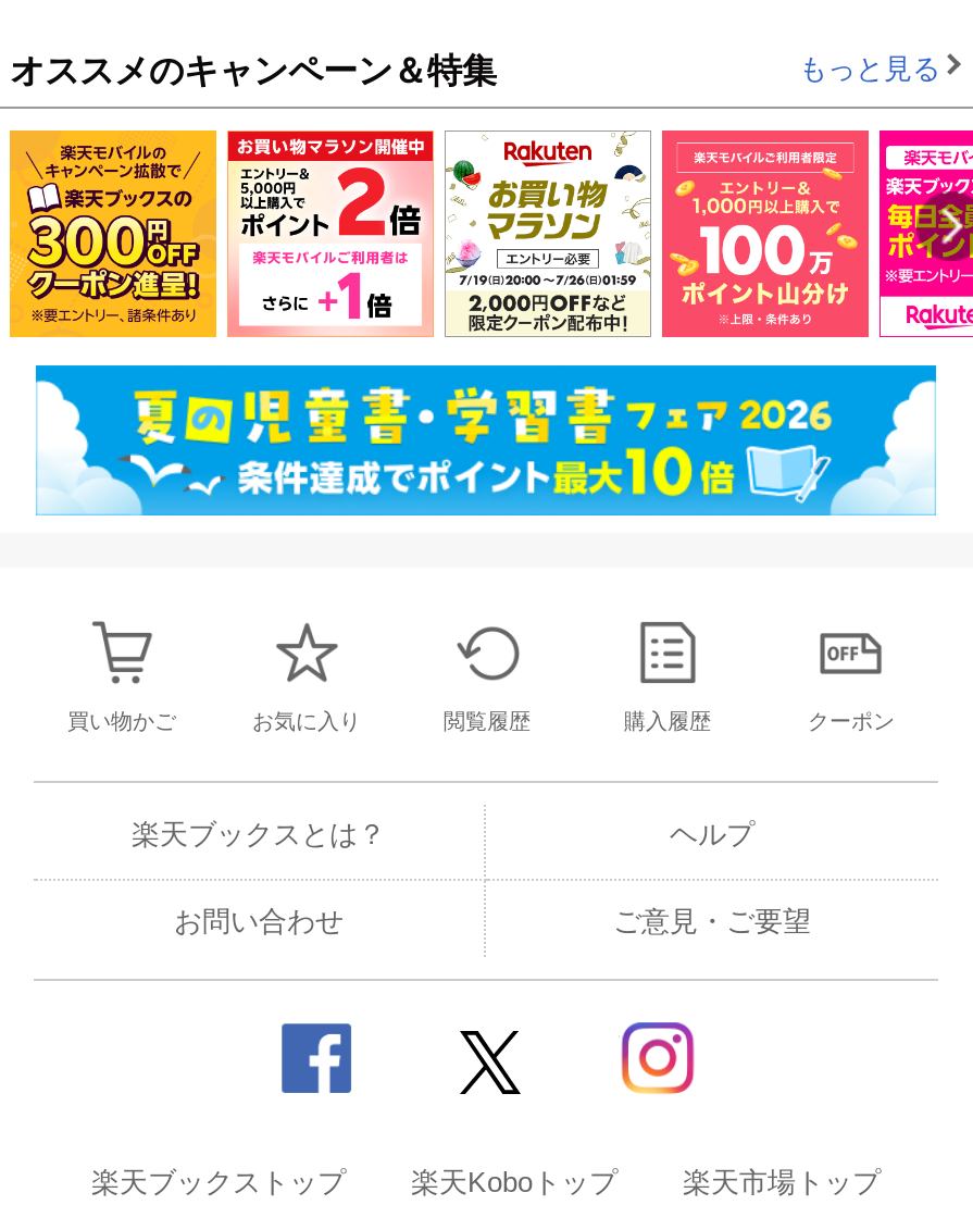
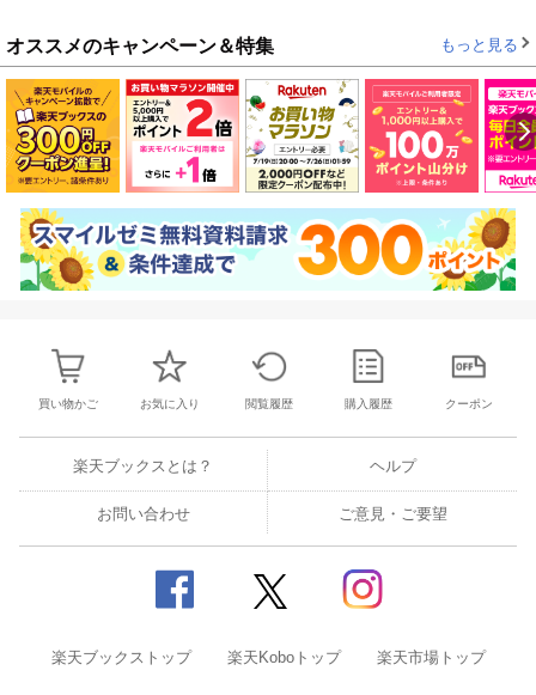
[34,363,938,518] [image] -> [19,207,517,292] [image]

